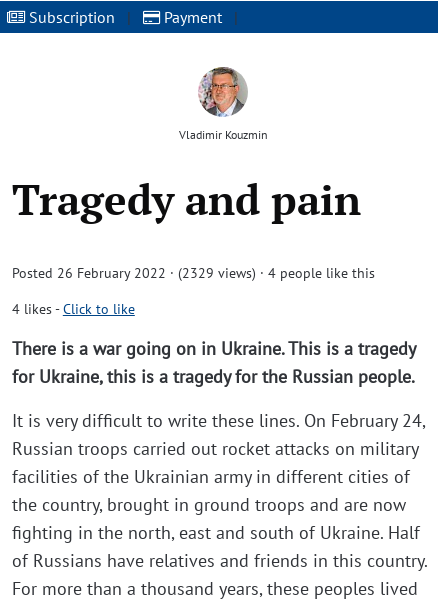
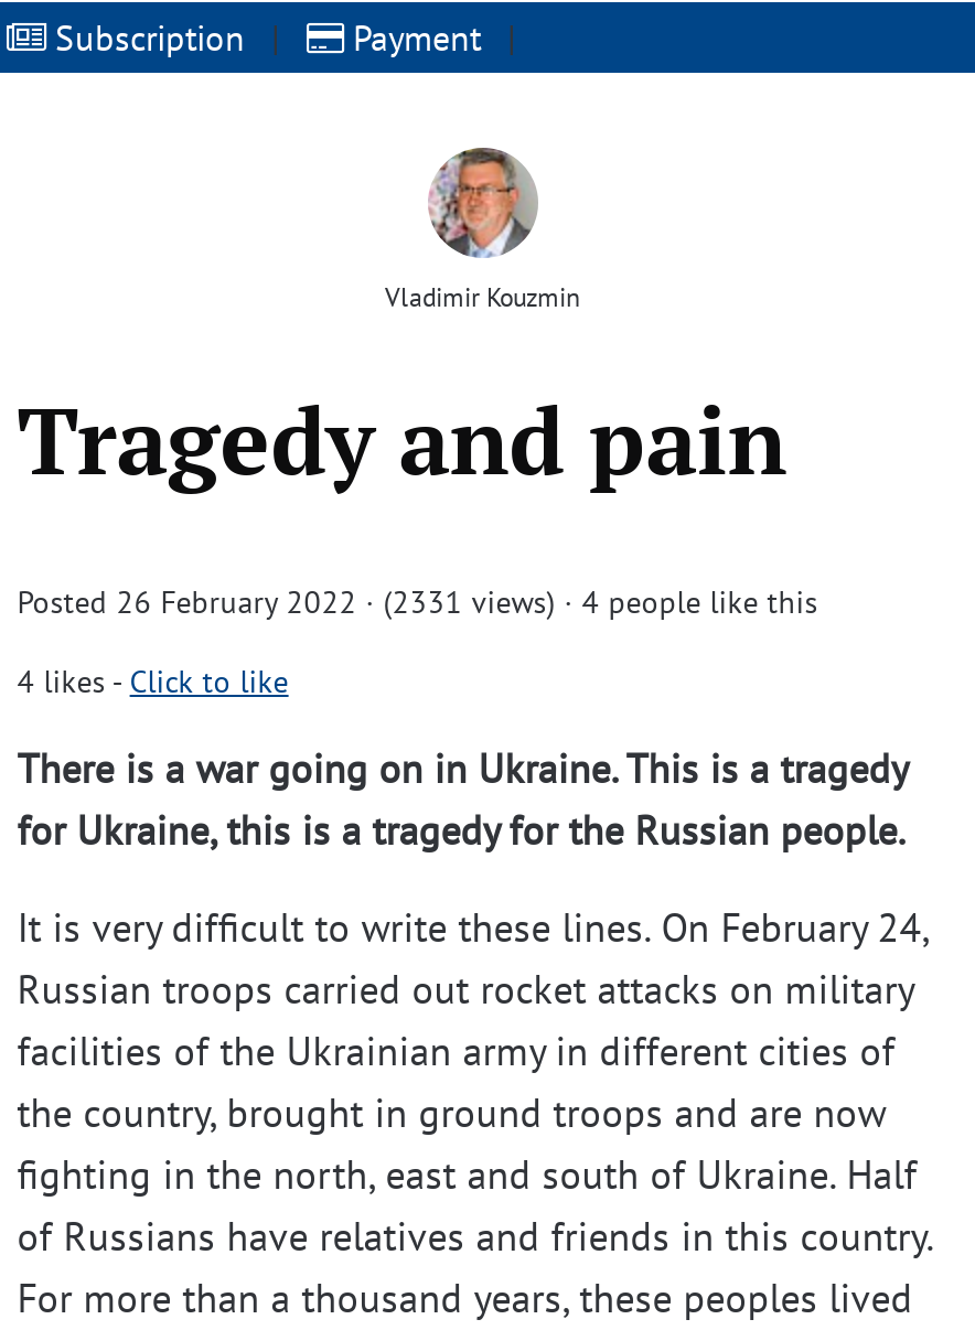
[12,264,375,282] Posted 26 February 2022 · (2329 views) · 4 people like this -> [17,582,818,622] Posted 26 February 2022 · (2331 views) · 4 people like this

